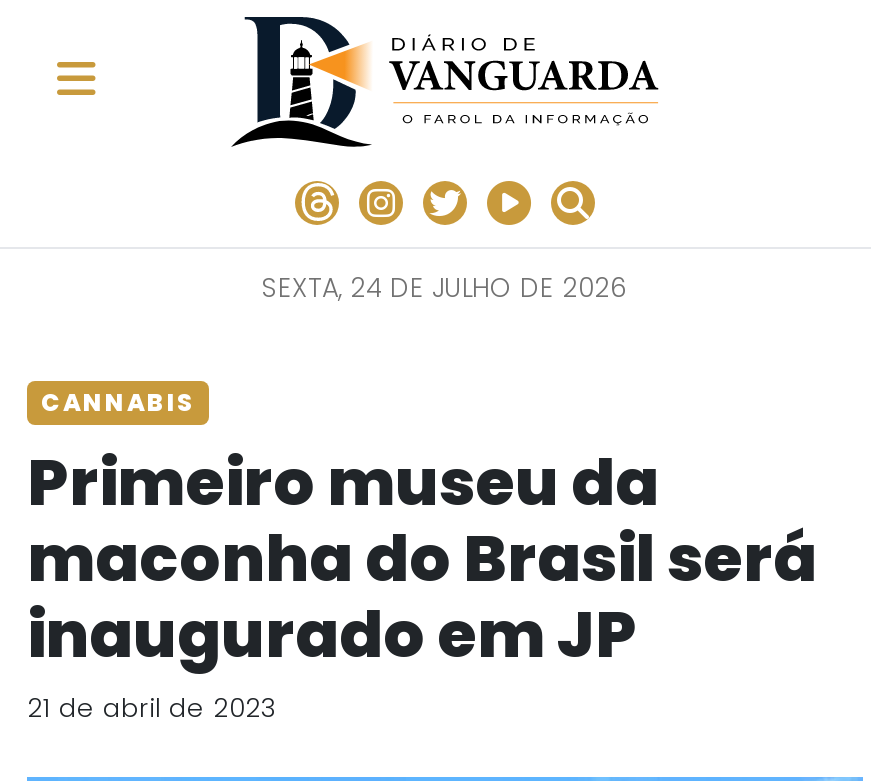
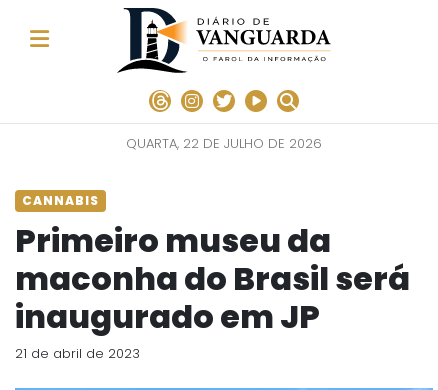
[262,269,628,307] SEXTA, 24 DE JULHO DE 2026 -> [126,134,322,153] QUARTA, 22 DE JULHO DE 2026

